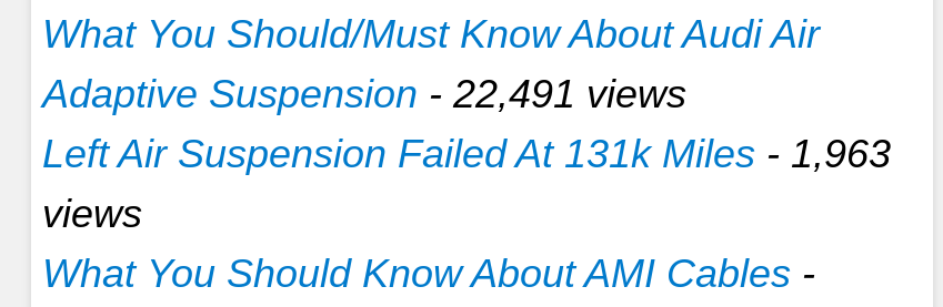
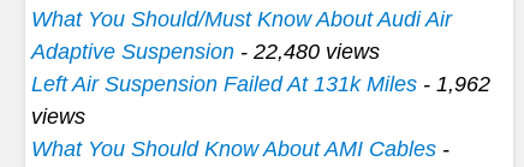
[42,71,686,115] Adaptive Suspension - 22,491 views -> [31,39,380,63] Adaptive Suspension - 22,480 views
[42,131,891,175] Left Air Suspension Failed At 131k Miles - 1,963 -> [31,72,490,96] Left Air Suspension Failed At 131k Miles - 1,962

